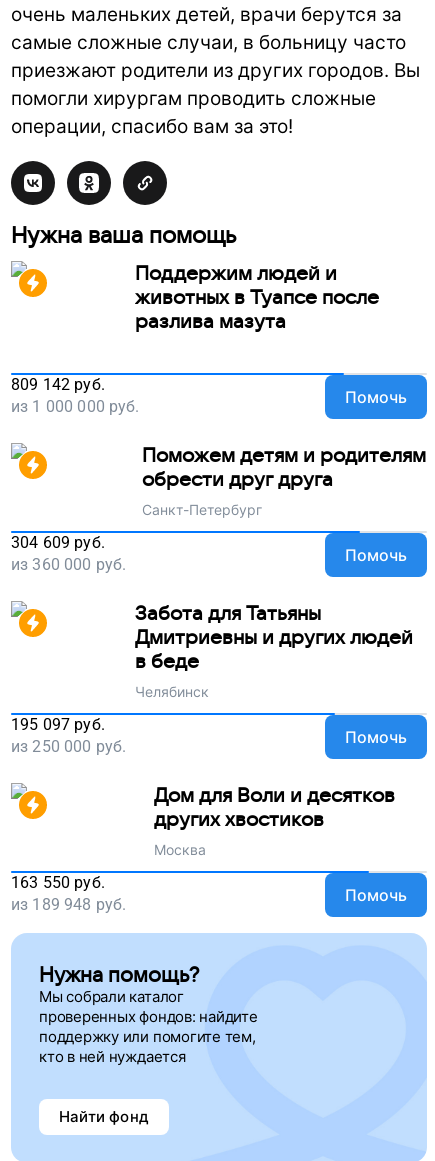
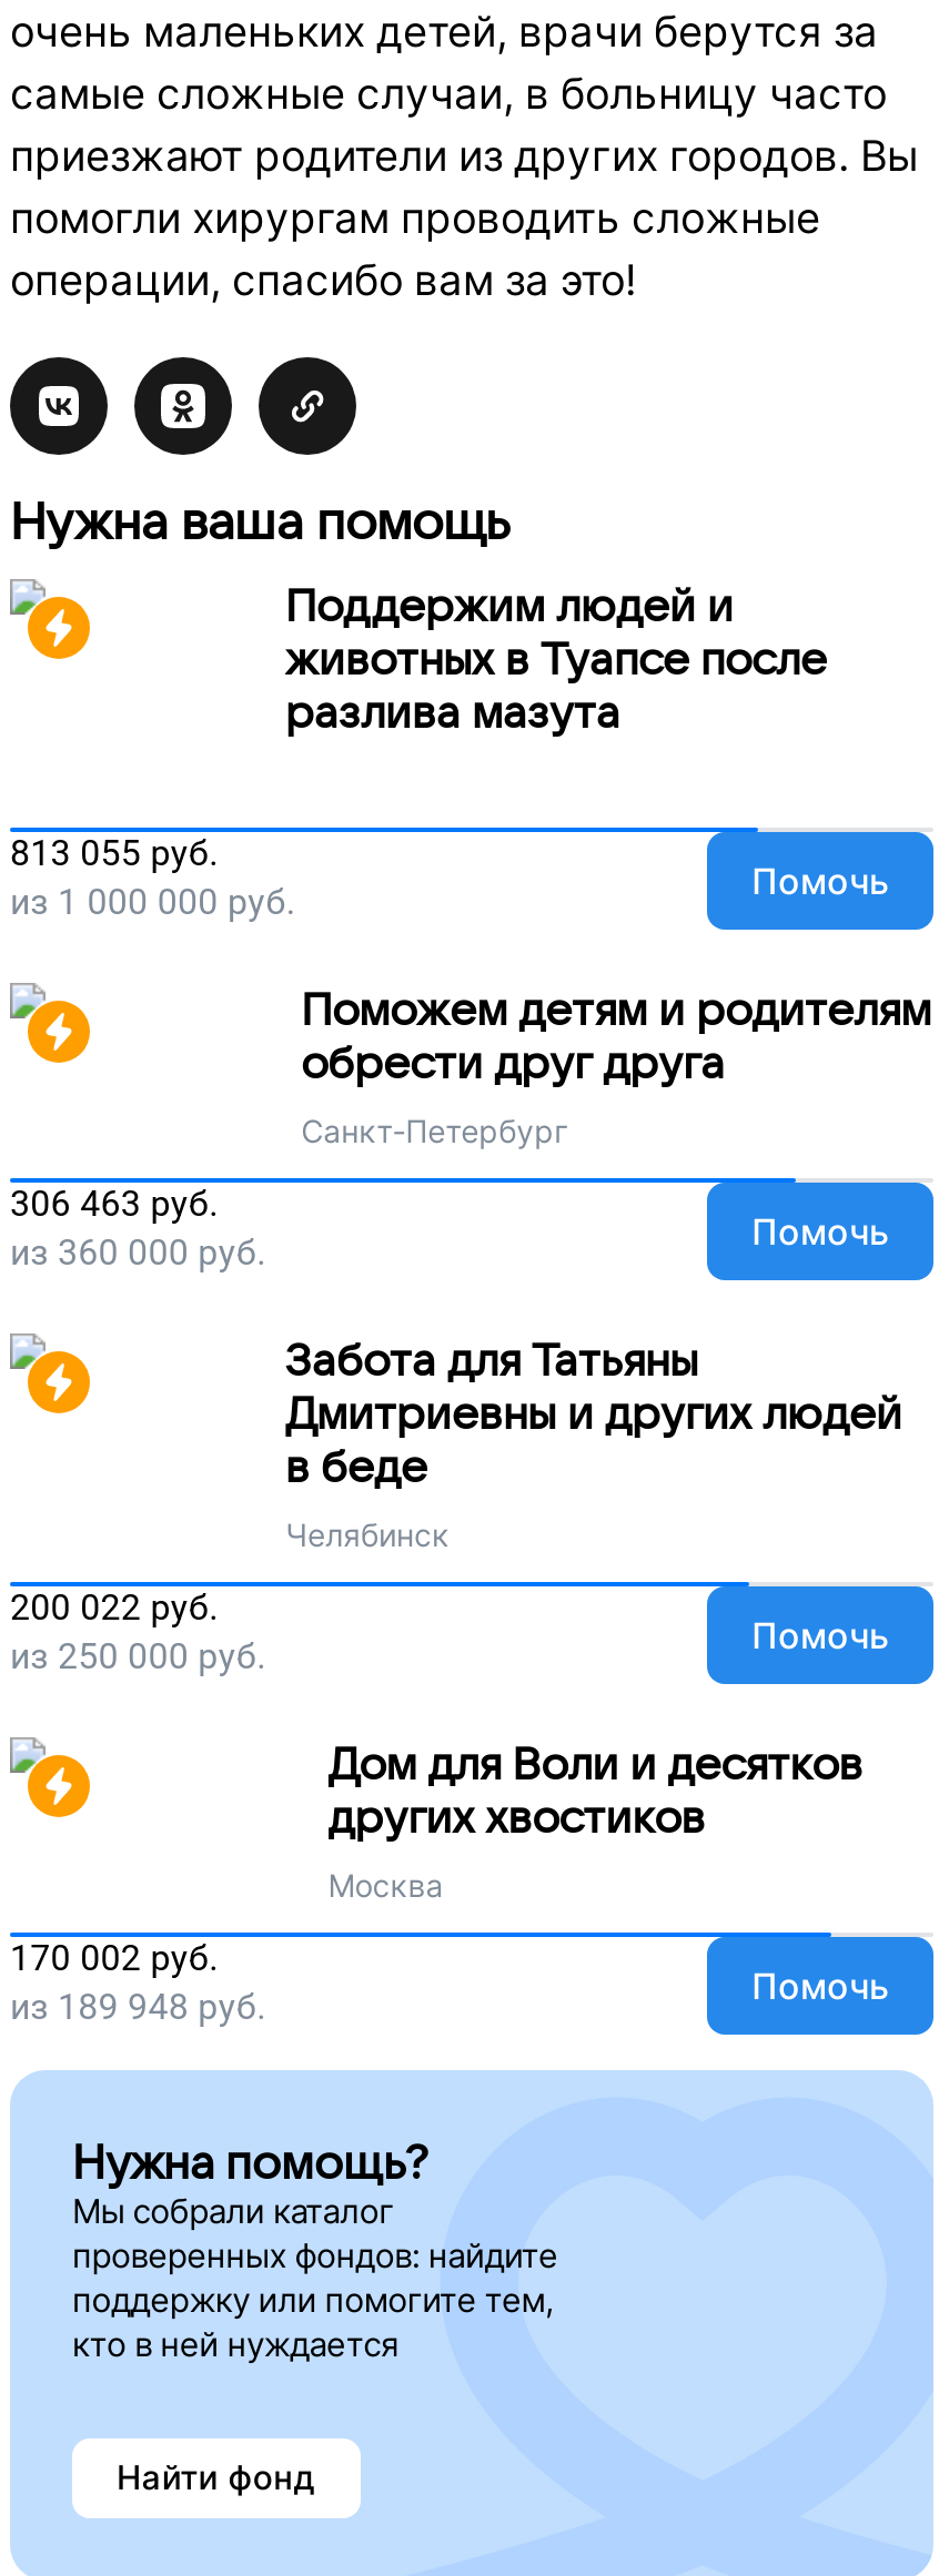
[11,375,105,394] 809 142 руб. -> [10,832,218,874] 813 055 руб.
[11,533,105,552] 304 609 руб. -> [10,1183,218,1225] 306 463 руб.
[11,715,105,734] 195 097 руб. -> [10,1586,218,1629] 200 022 руб.
[11,873,105,892] 163 550 руб. -> [10,1937,218,1979] 170 002 руб.

